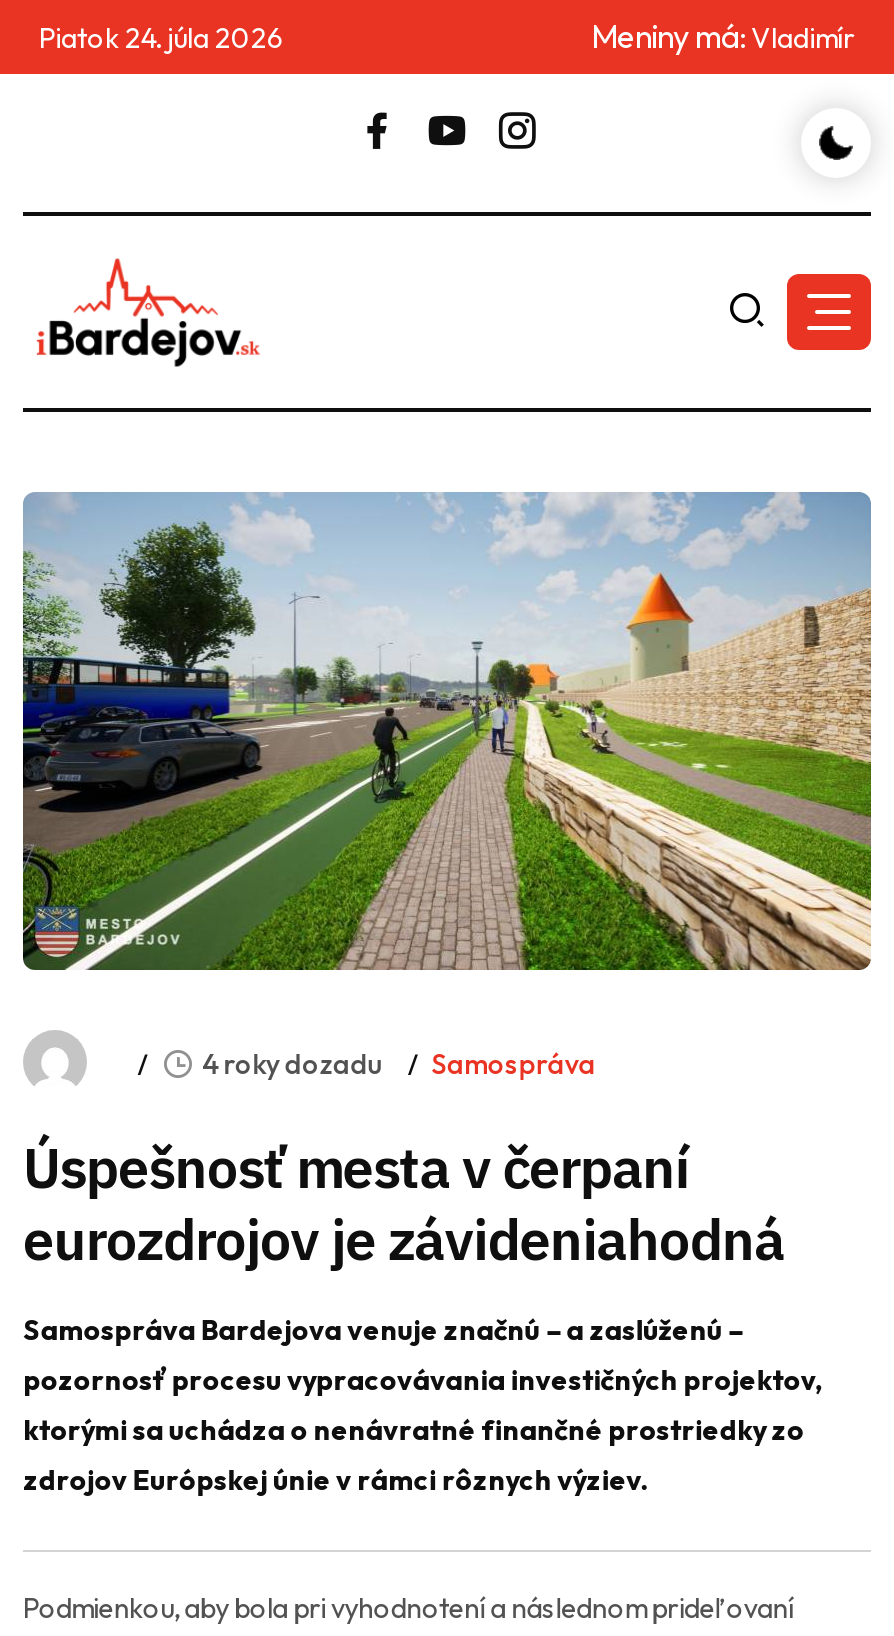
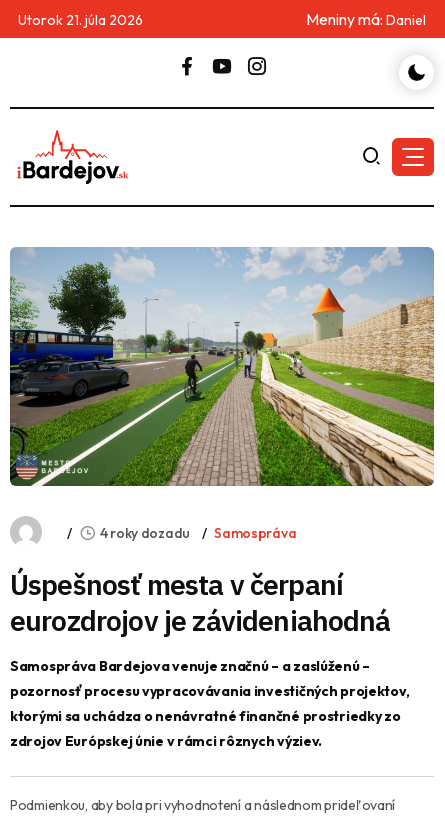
[39,20,283,56] Piatok 24. júla 2026 -> [18,11,143,29] Utorok 21. júla 2026
[591,16,855,56] Meniny má: Vladimír -> [306,9,426,29] Meniny má: Daniel

